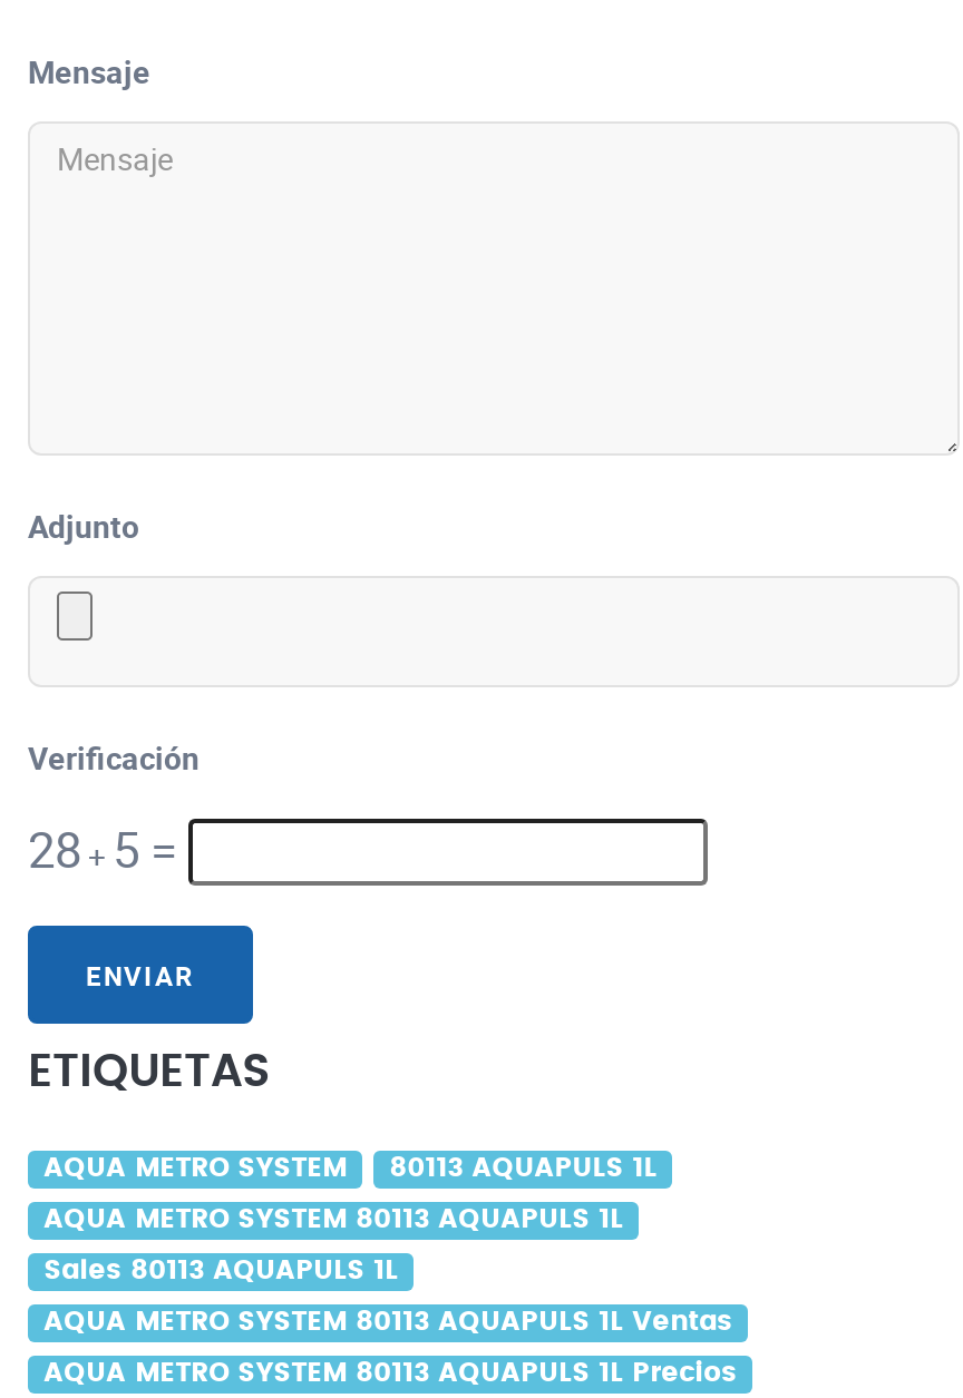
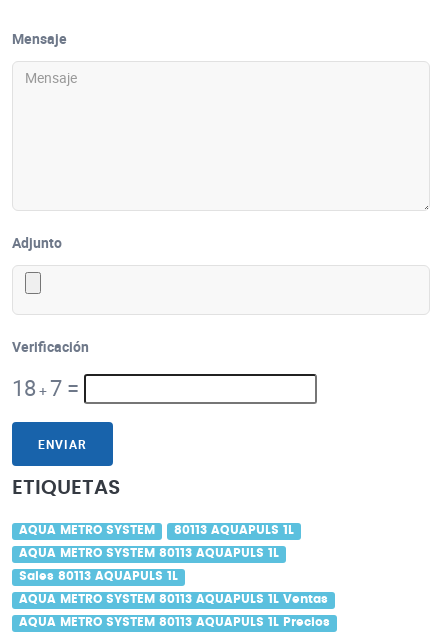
[28,816,188,880] 28+ 5 = -> [12,373,84,402] 18+ 7 =

